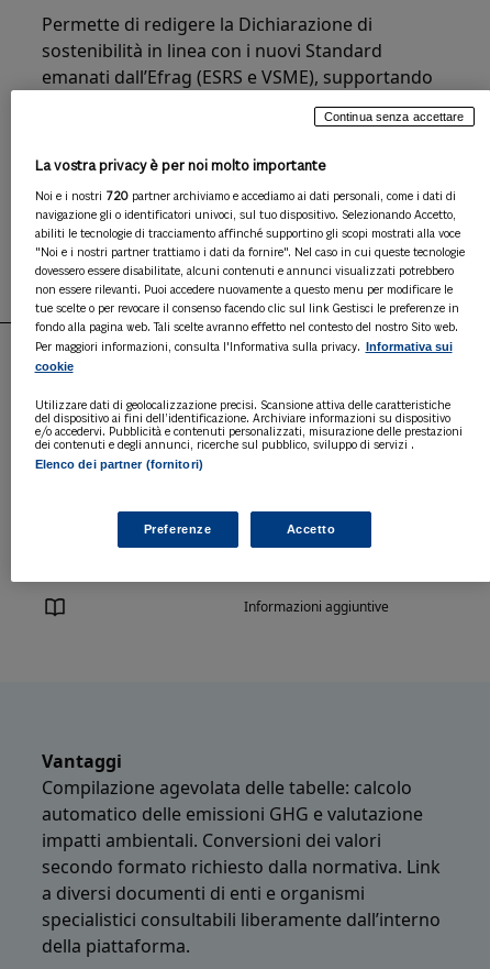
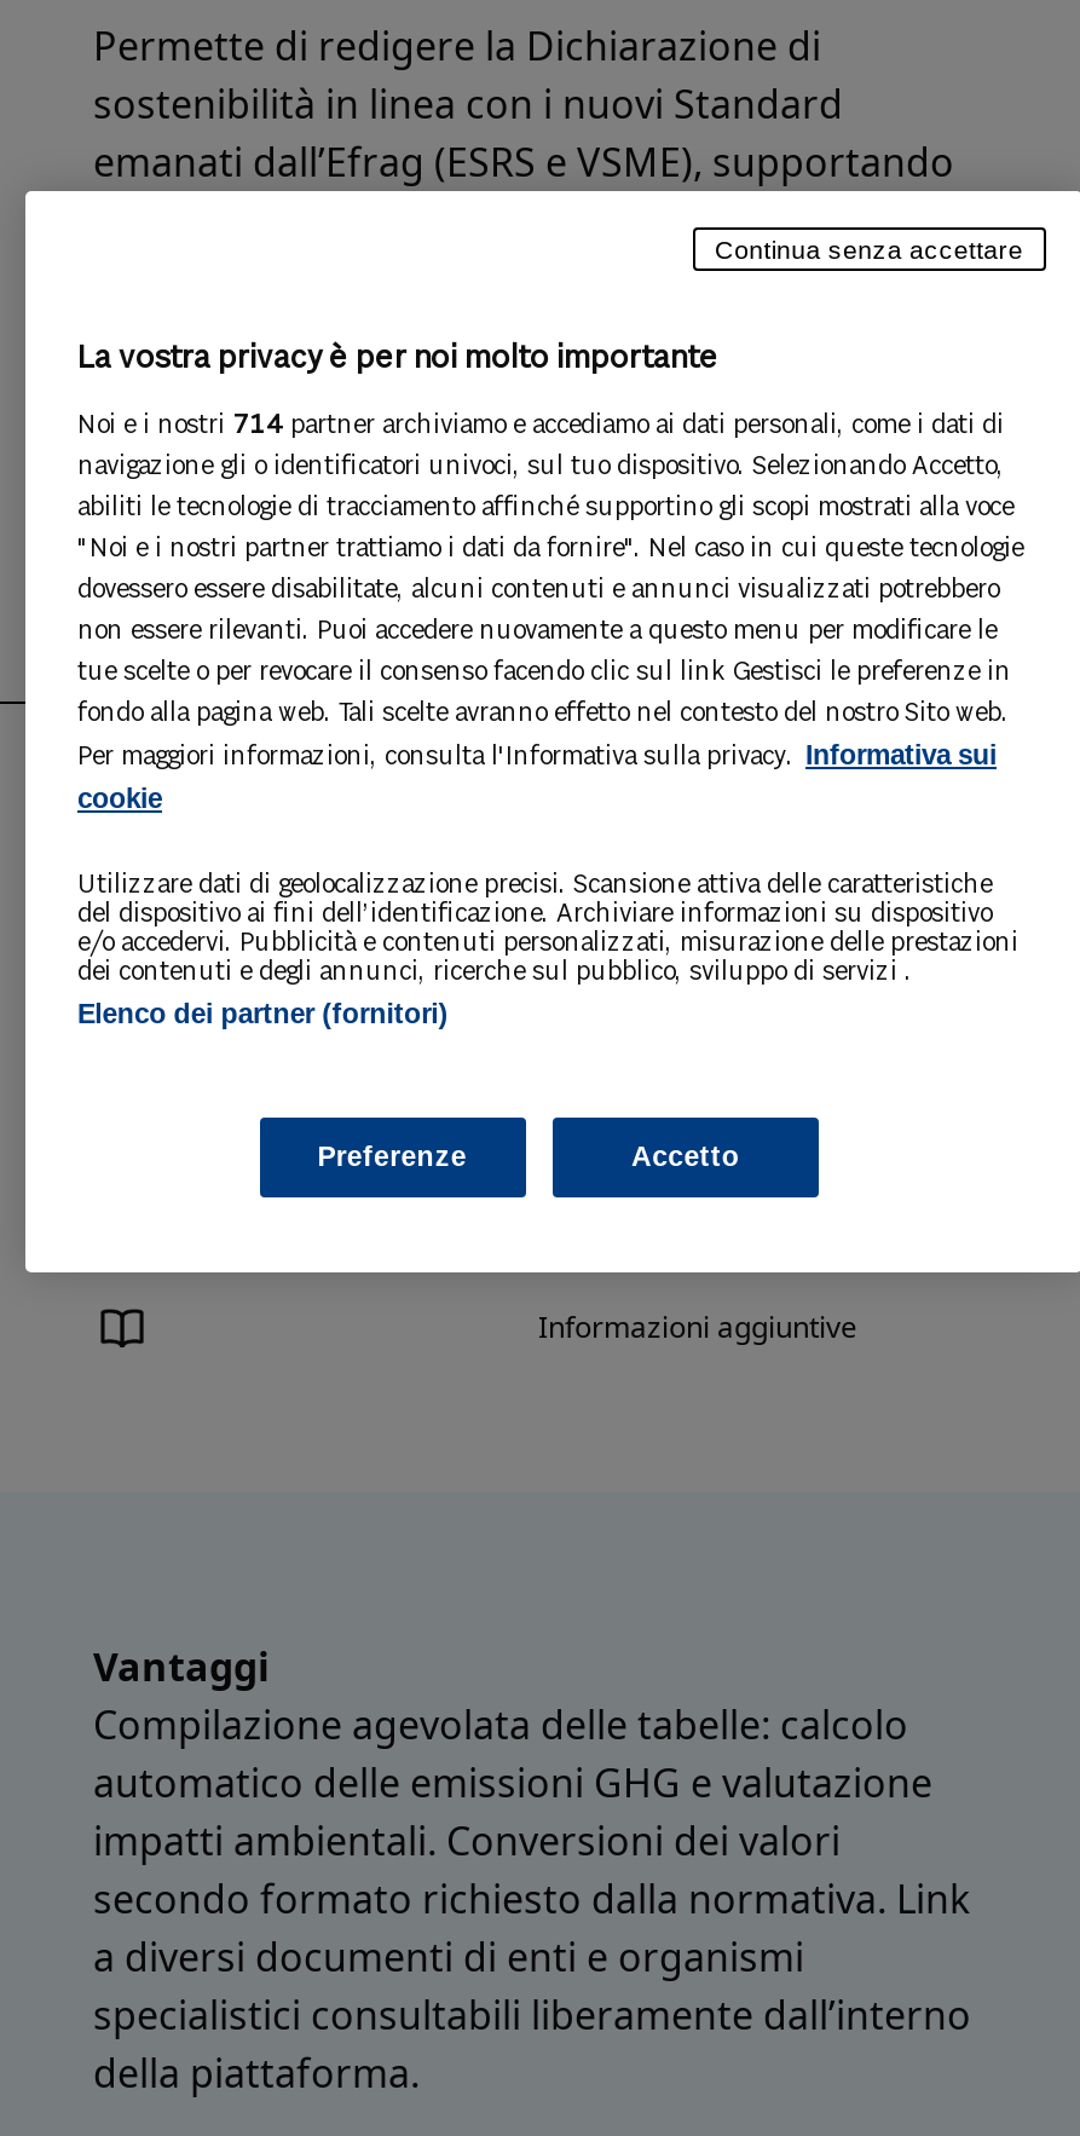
[35,191,455,204] Noi e i nostri 720 partner archiviamo e accediamo ai dati personali, come i dati di -> [77,412,1004,441] Noi e i nostri 714 partner archiviamo e accediamo ai dati personali, come i dati di

